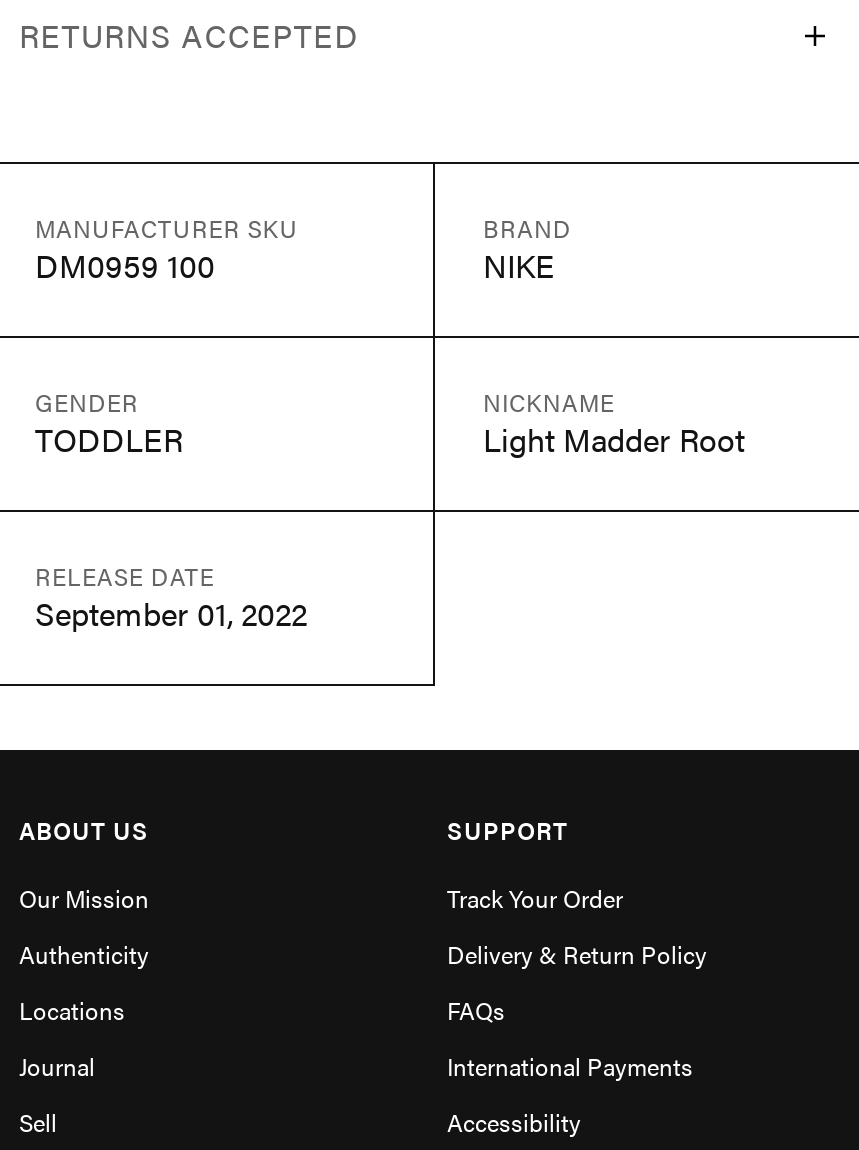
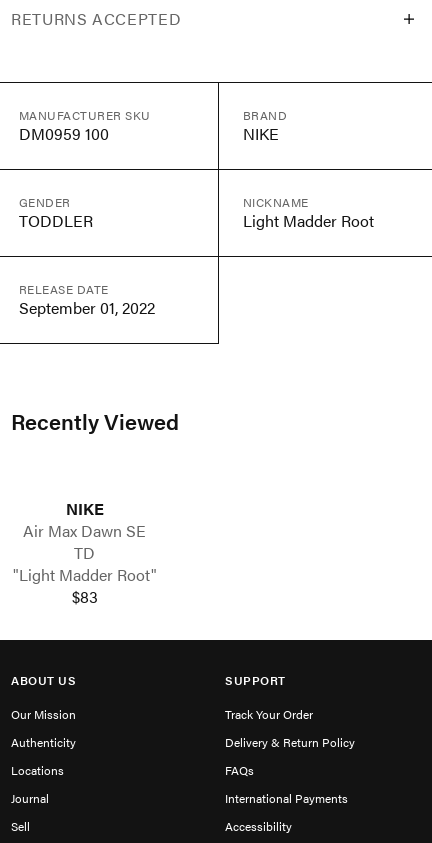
none -> [11,405,179,608] Recently Viewed | NIKE | Air Max Dawn SE | TD | "Light Madder Root" | $83

